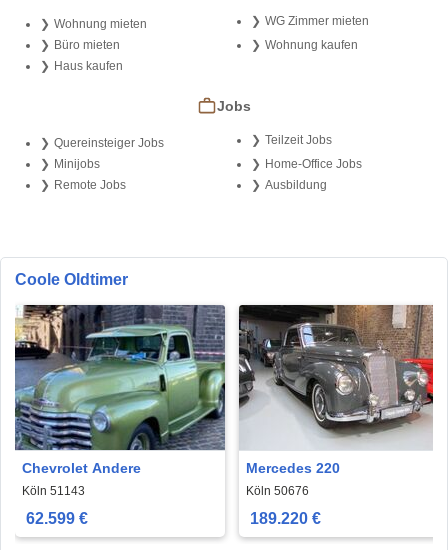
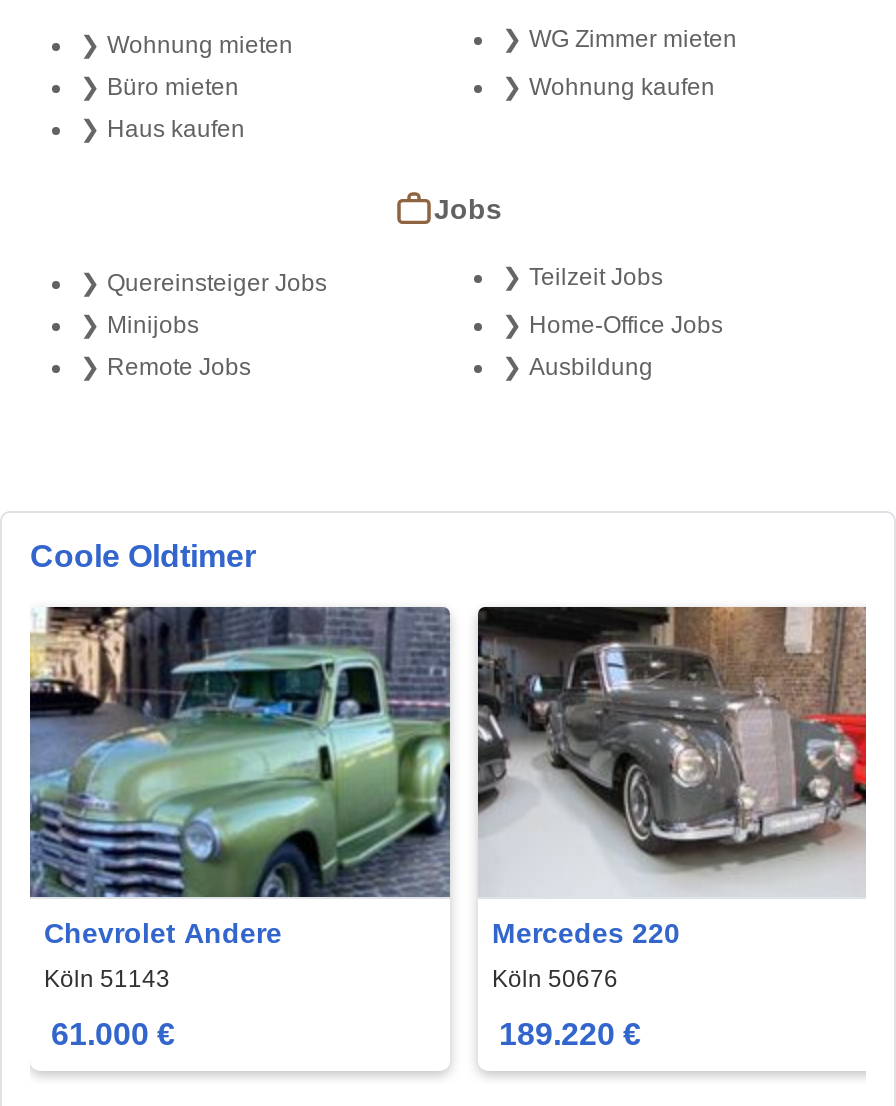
[25,510,87,527] 62.599 € -> [51,1017,175,1051] 61.000 €

